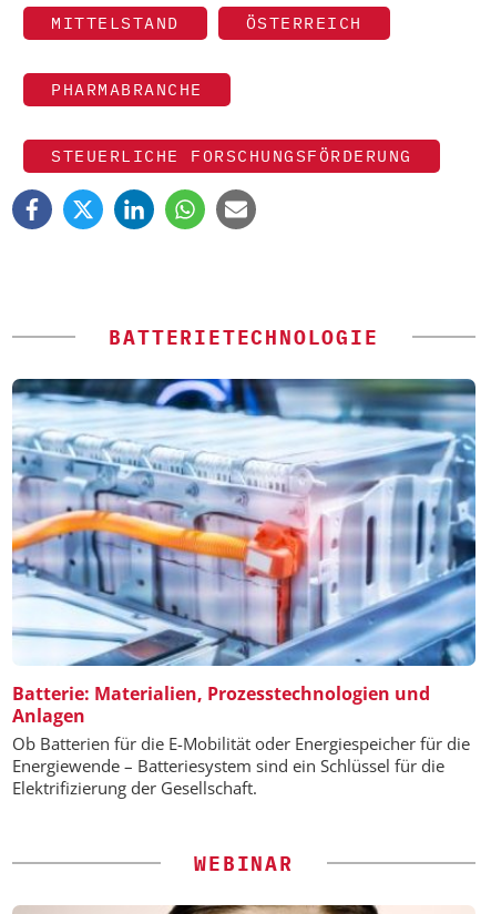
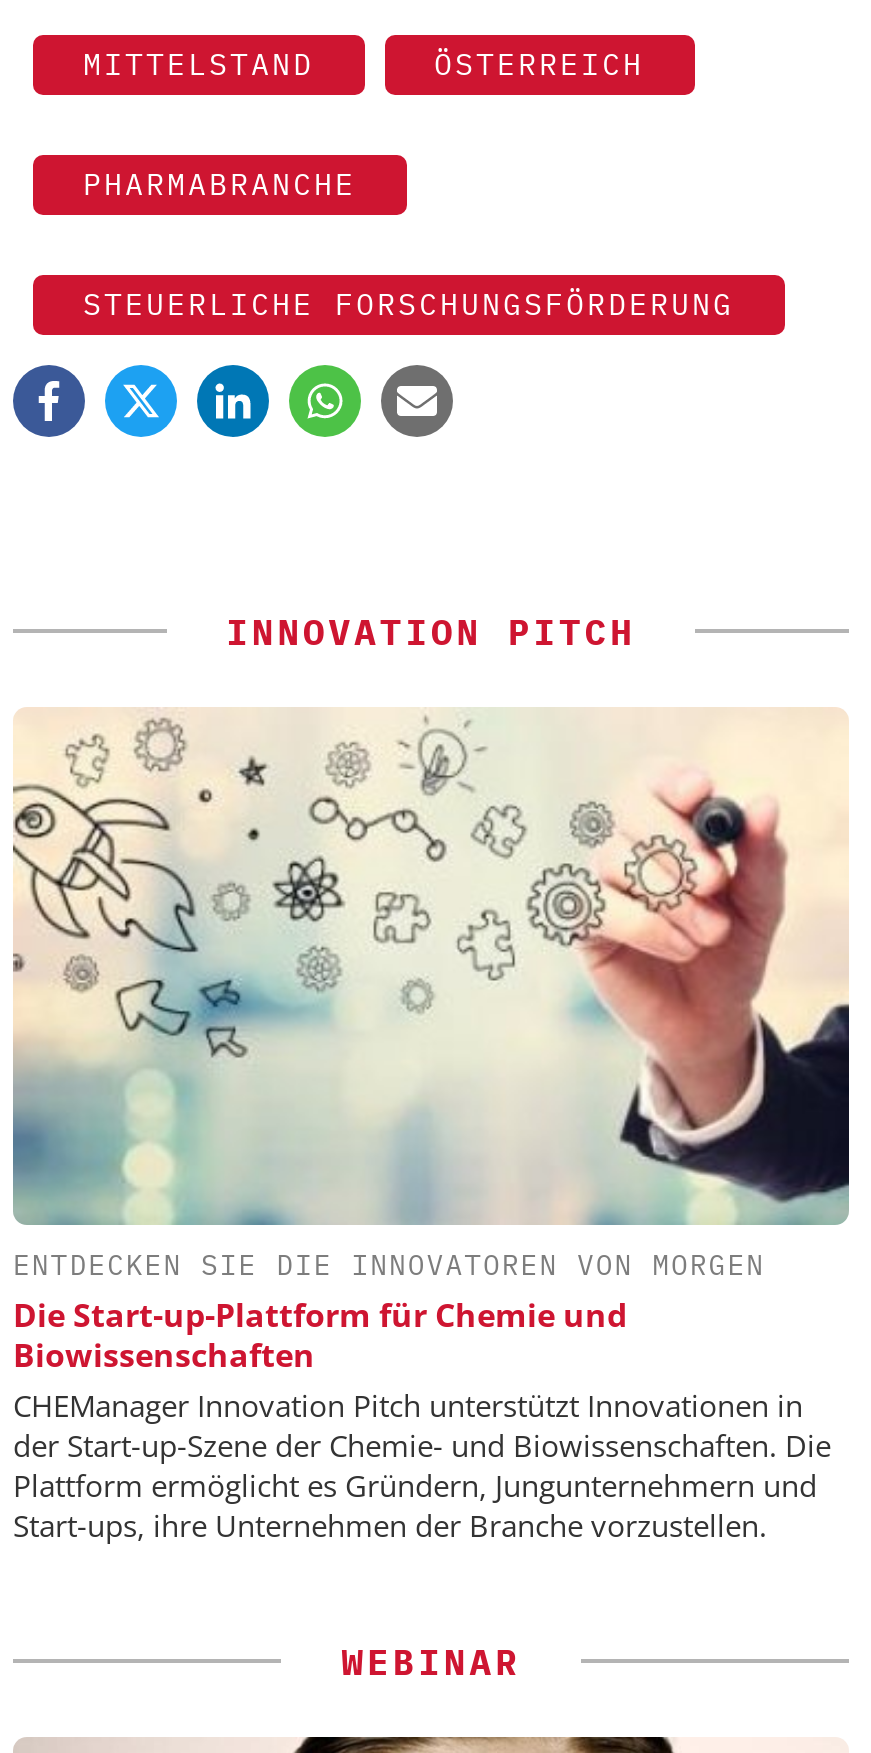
[109,325,379,350] BATTERIETECHNOLOGIE -> [226,609,636,655] INNOVATION PITCH
[11,378,477,798] [image] | Batterie: Materialien, Prozesstechnologien und | Anlagen | Ob Batterien für die E-Mobilität oder Energiespeicher für die | Energiewende – Batteriesystem sind ein Schlüssel für die | Elektrifizierung der Gesellschaft. -> [13,707,851,1544] [image] | ENTDECKEN SIE DIE INNOVATOREN VON MORGEN | Die Start-up-Plattform für Chemie und | Biowissenschaften | CHEManager Innovation Pitch unterstützt Innovationen in | der Start-up-Szene der Chemie- und Biowissenschaften. Die | Plattform ermöglicht es Gründern, Jungunternehmern und | Start-ups, ihre Unternehmen der Branche vorzustellen.

